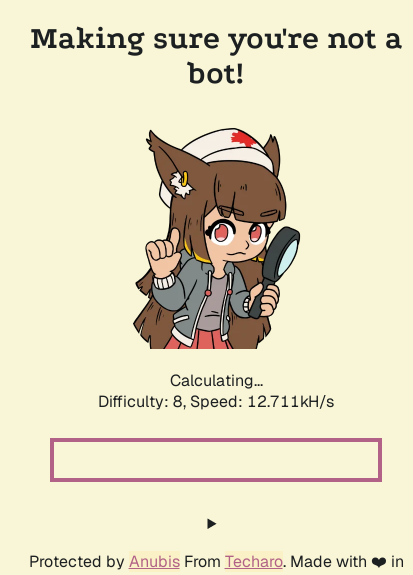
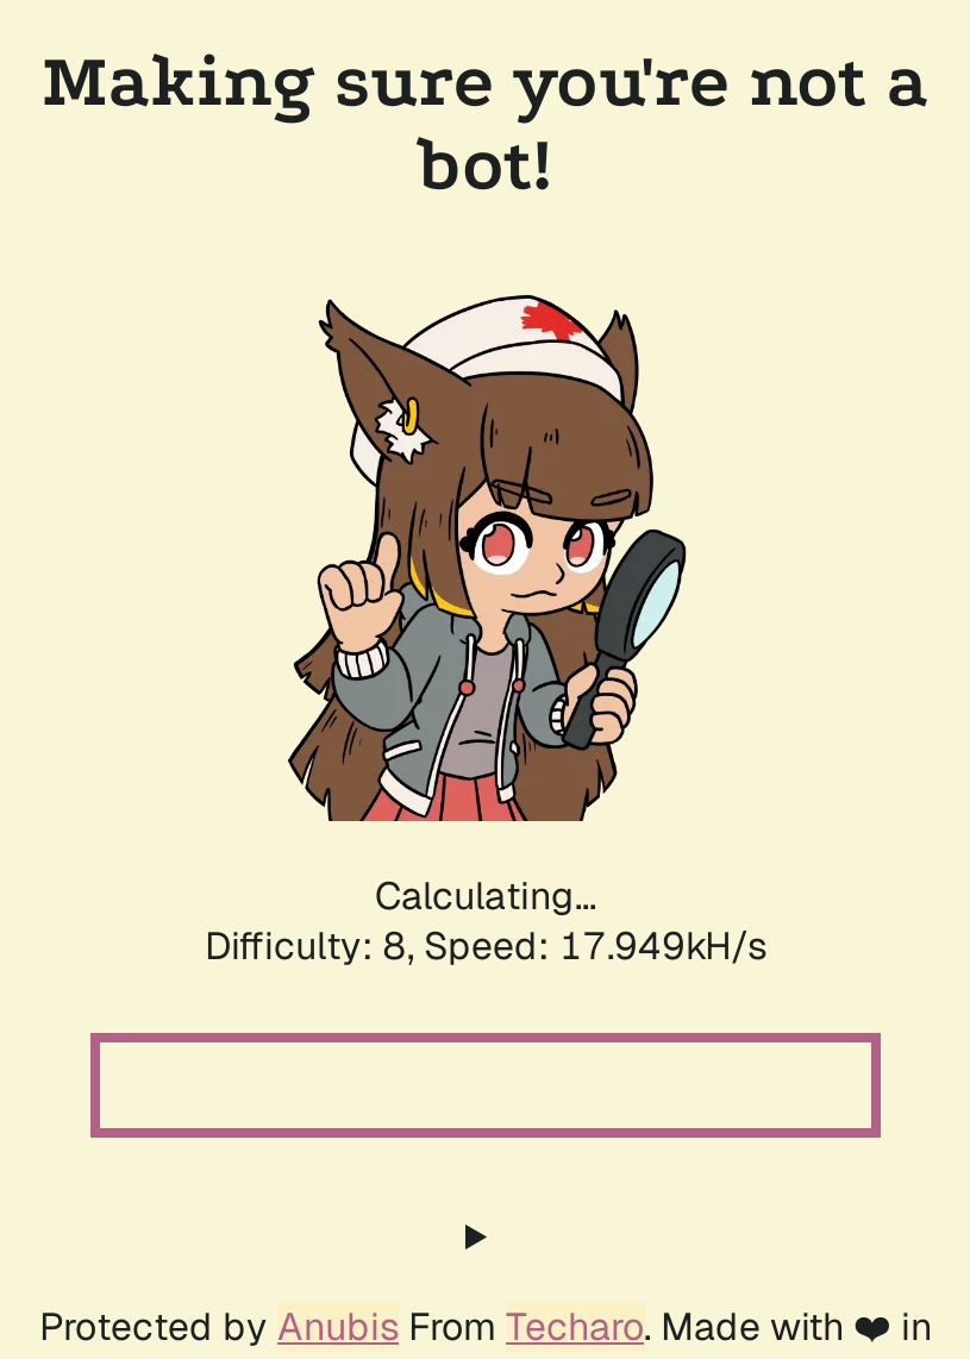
[98,391,334,412] Difficulty: 8, Speed: 12.711kH/s -> [205,921,766,971] Difficulty: 8, Speed: 17.949kH/s

